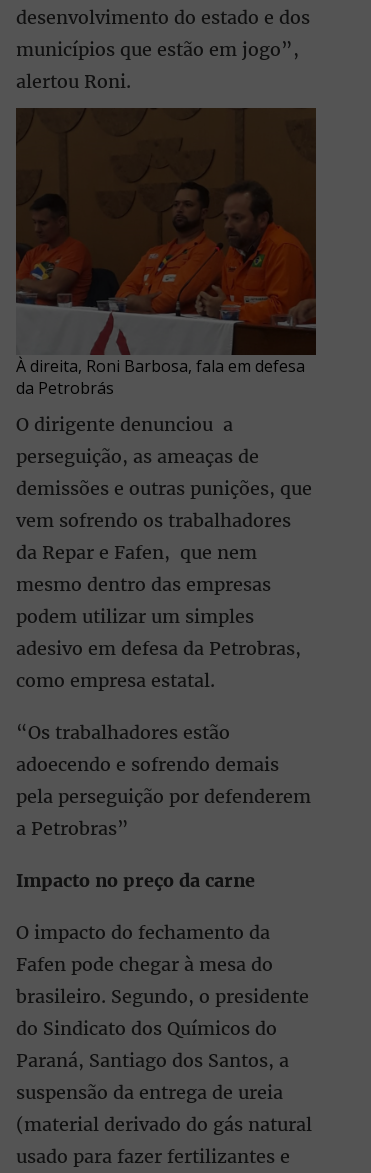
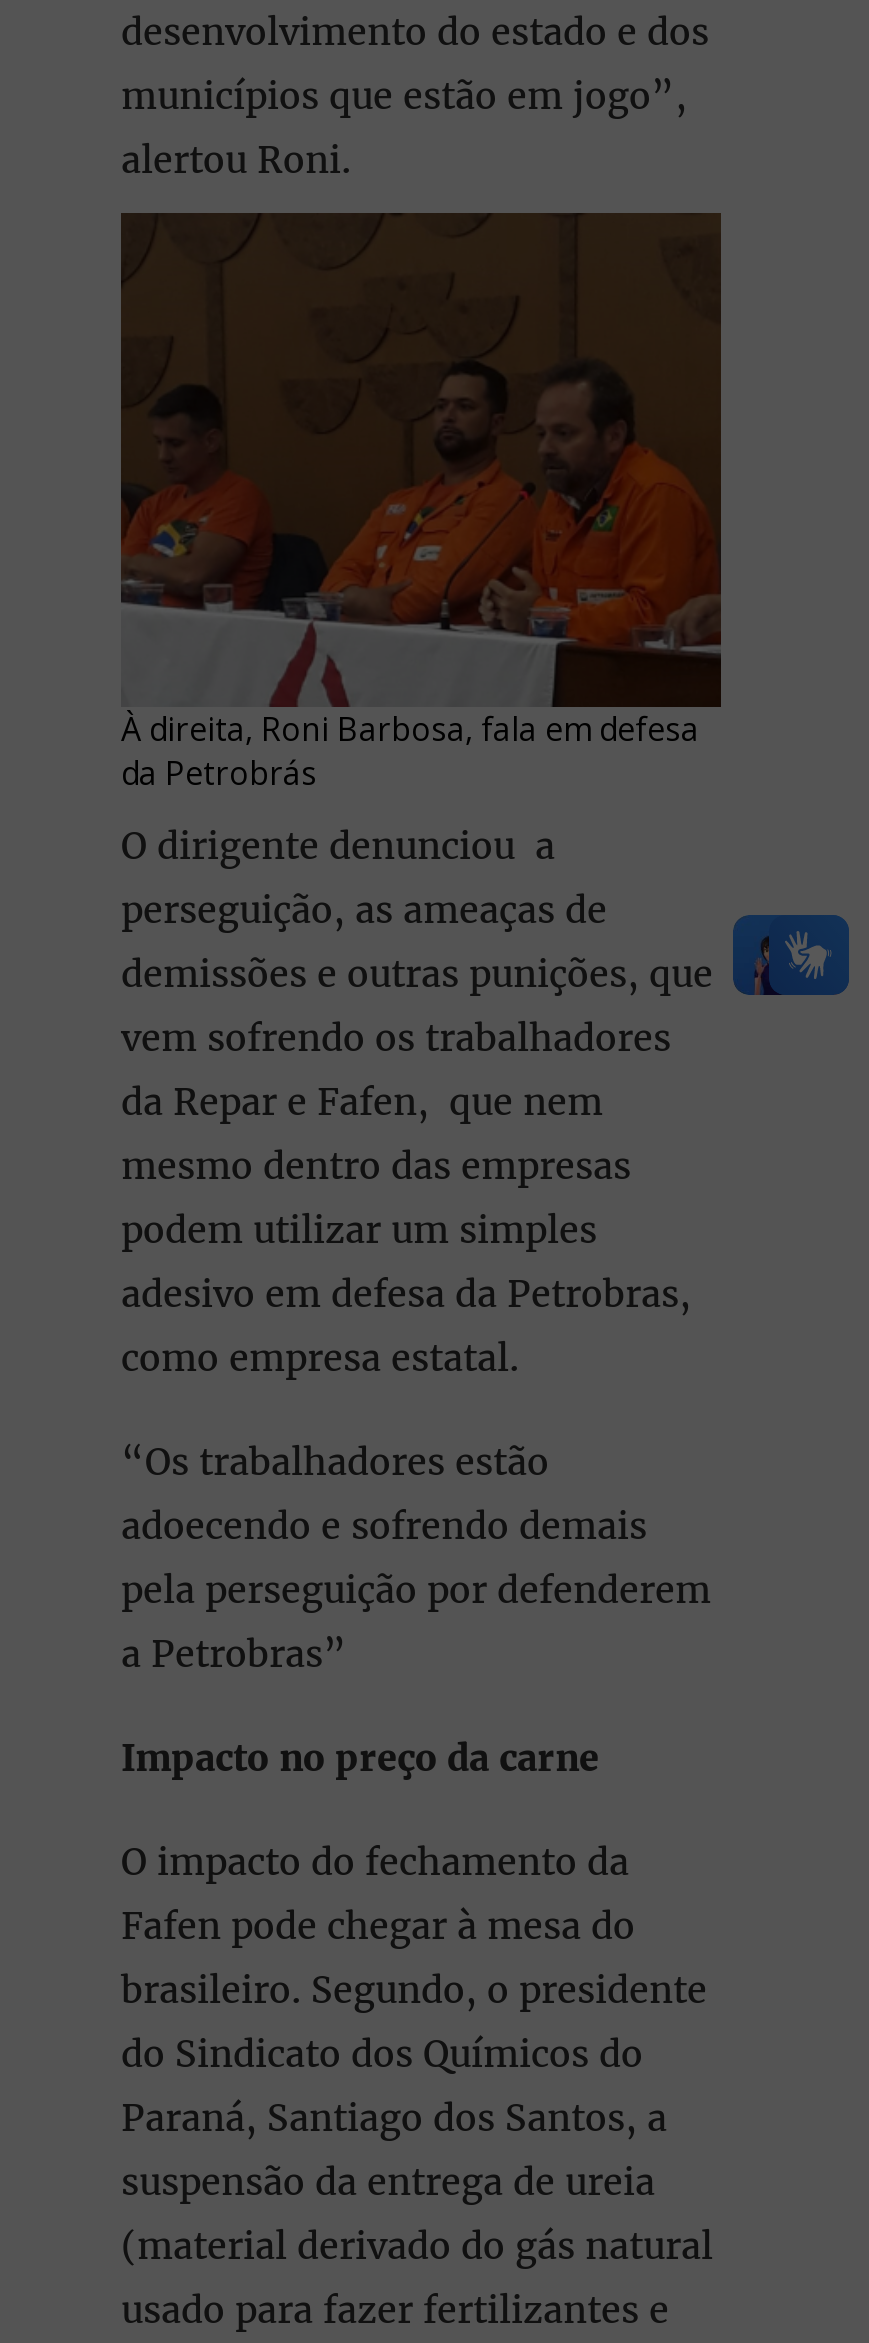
none -> [731,913,851,997] [image]

